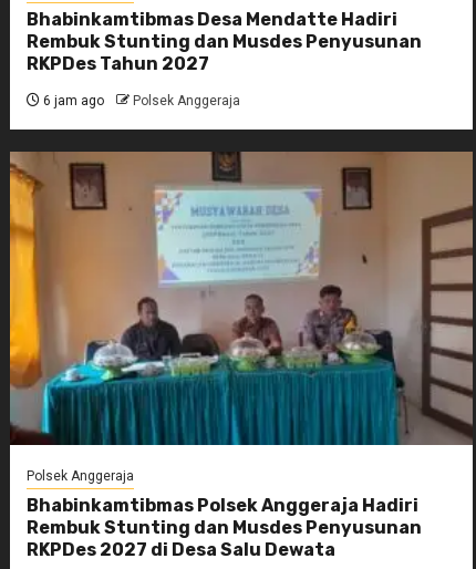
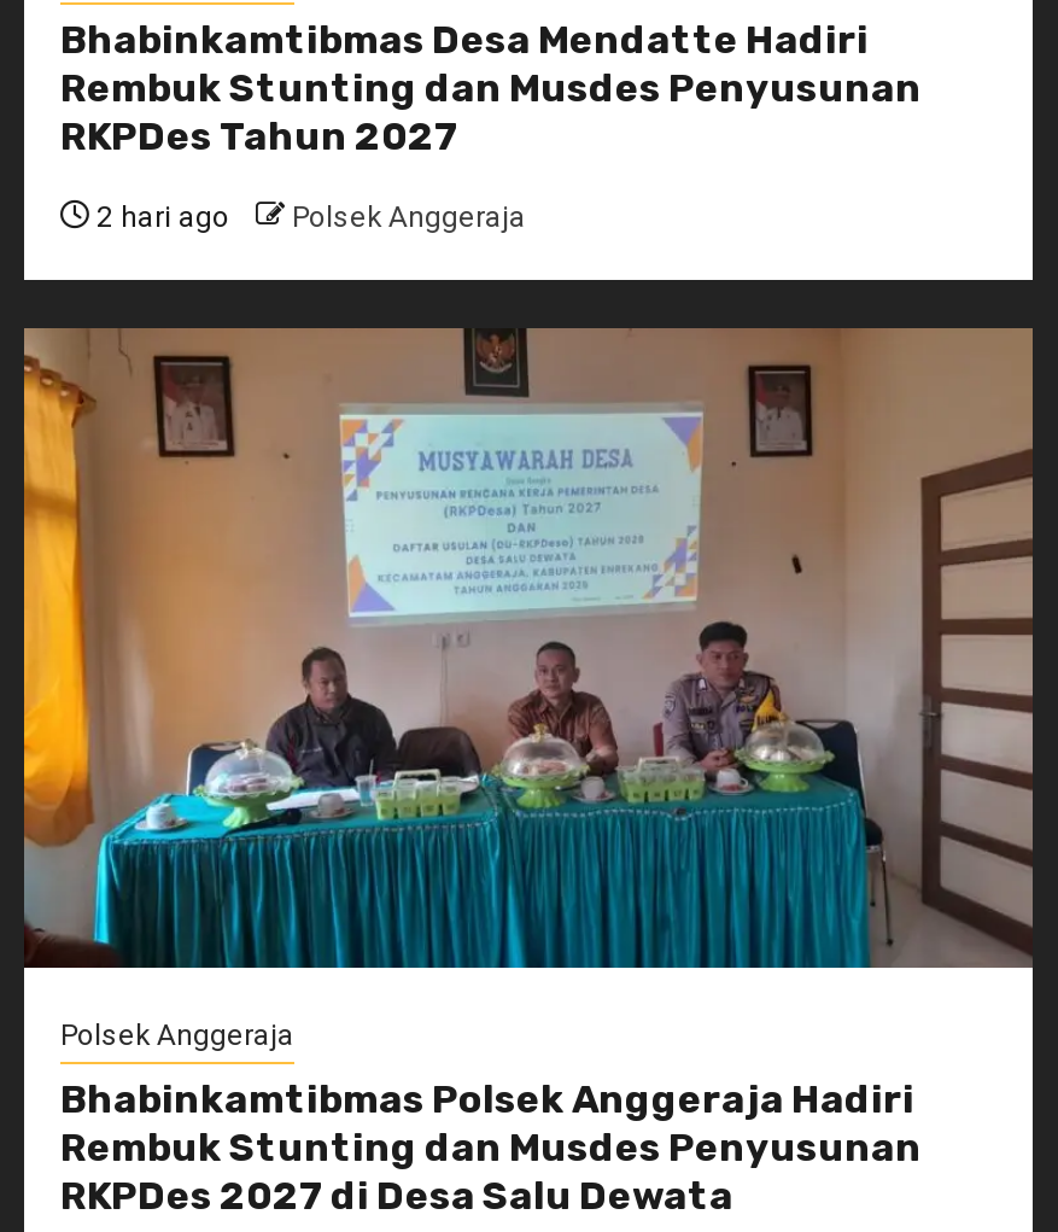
[40,92,240,108] 6 jam ago Polsek Anggeraja -> [89,202,526,235] 2 hari ago Polsek Anggeraja

